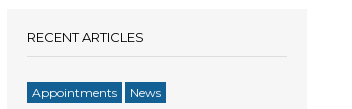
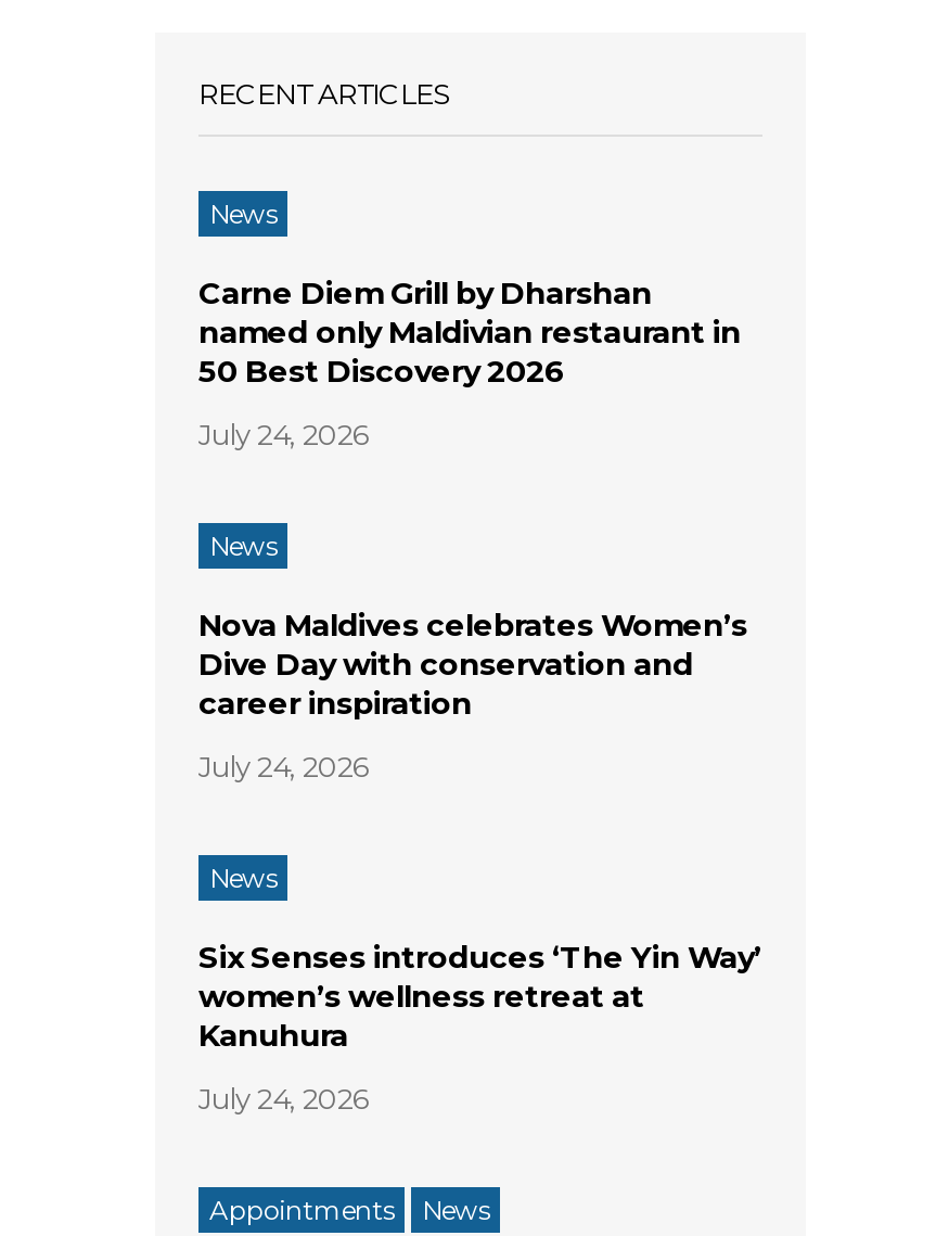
none -> [198,198,761,1116] News | Carne Diem Grill by Dharshan | named only Maldivian restaurant in | 50 Best Discovery 2026 | July 24, 2026 | News | Nova Maldives celebrates Women’s | Dive Day with conservation and | career inspiration | July 24, 2026 | News | Six Senses introduces ‘The Yin Way’ | women’s wellness retreat at | Kanuhura | July 24, 2026

